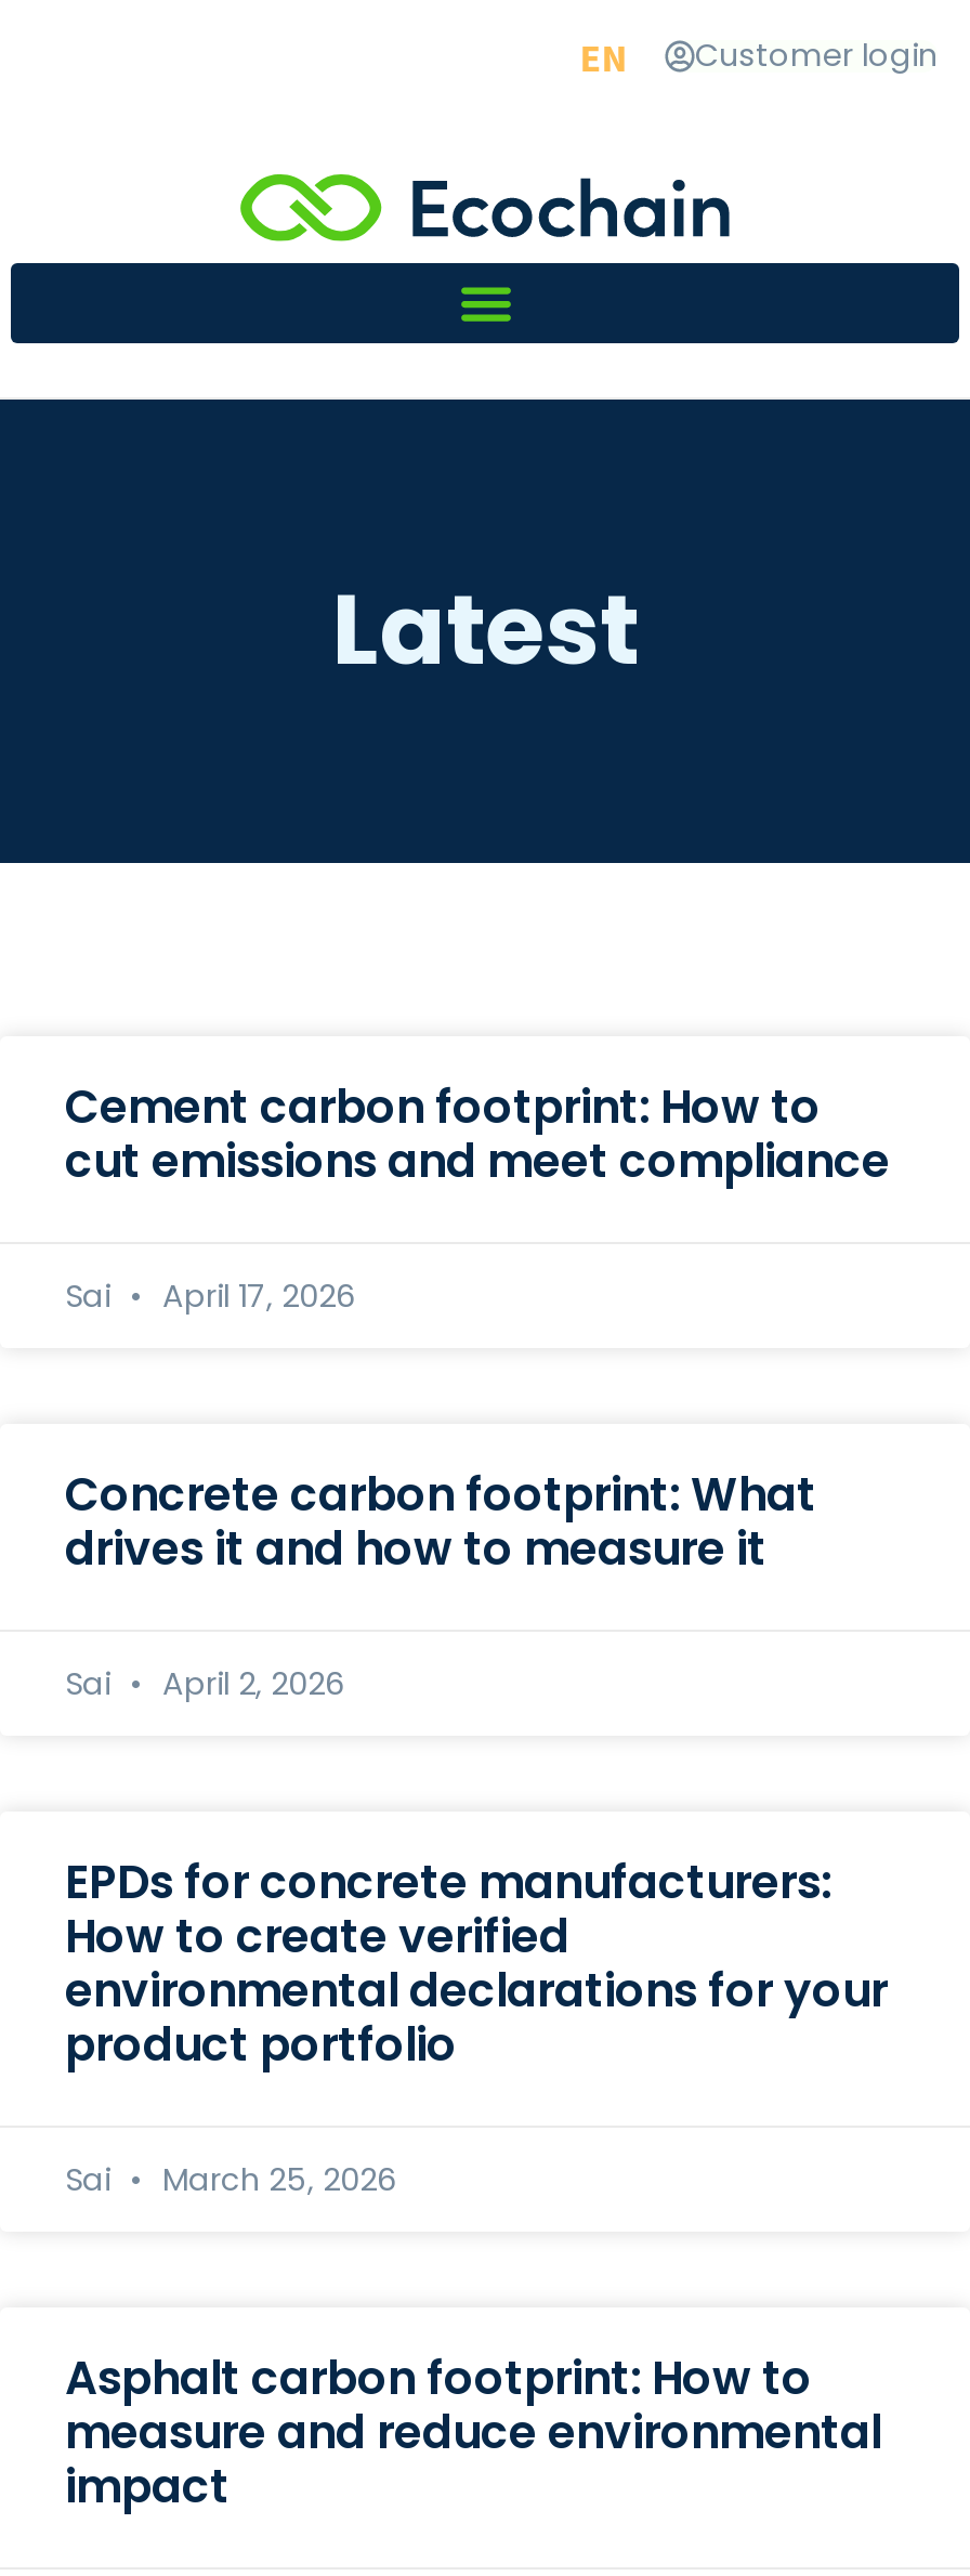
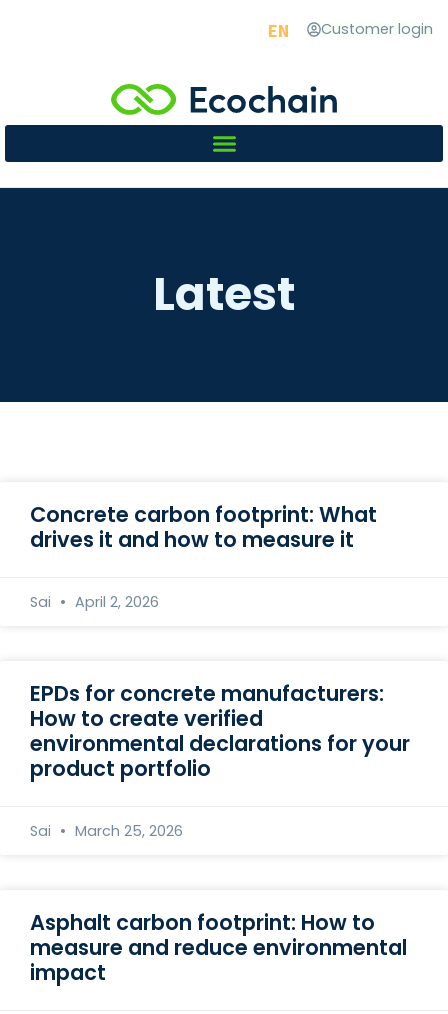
[65,1076,890,1318] Cement carbon footprint: How to | cut emissions and meet compliance | Sai | April 17, 2026 -> none

